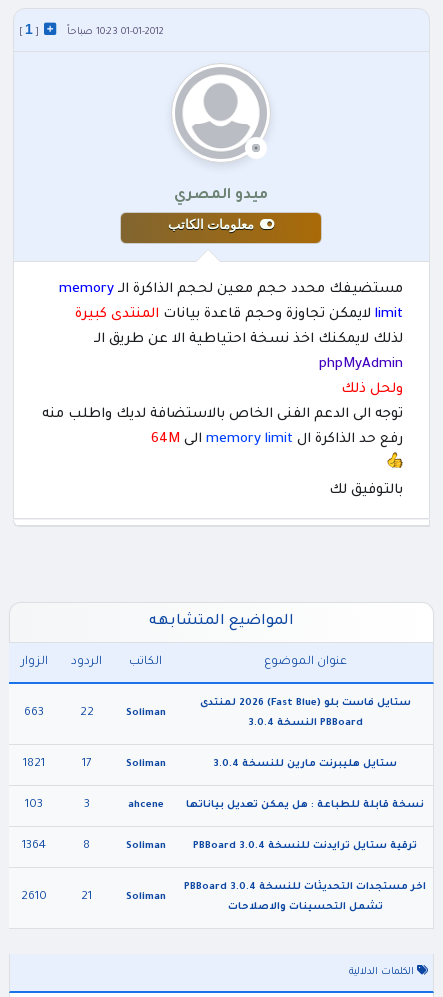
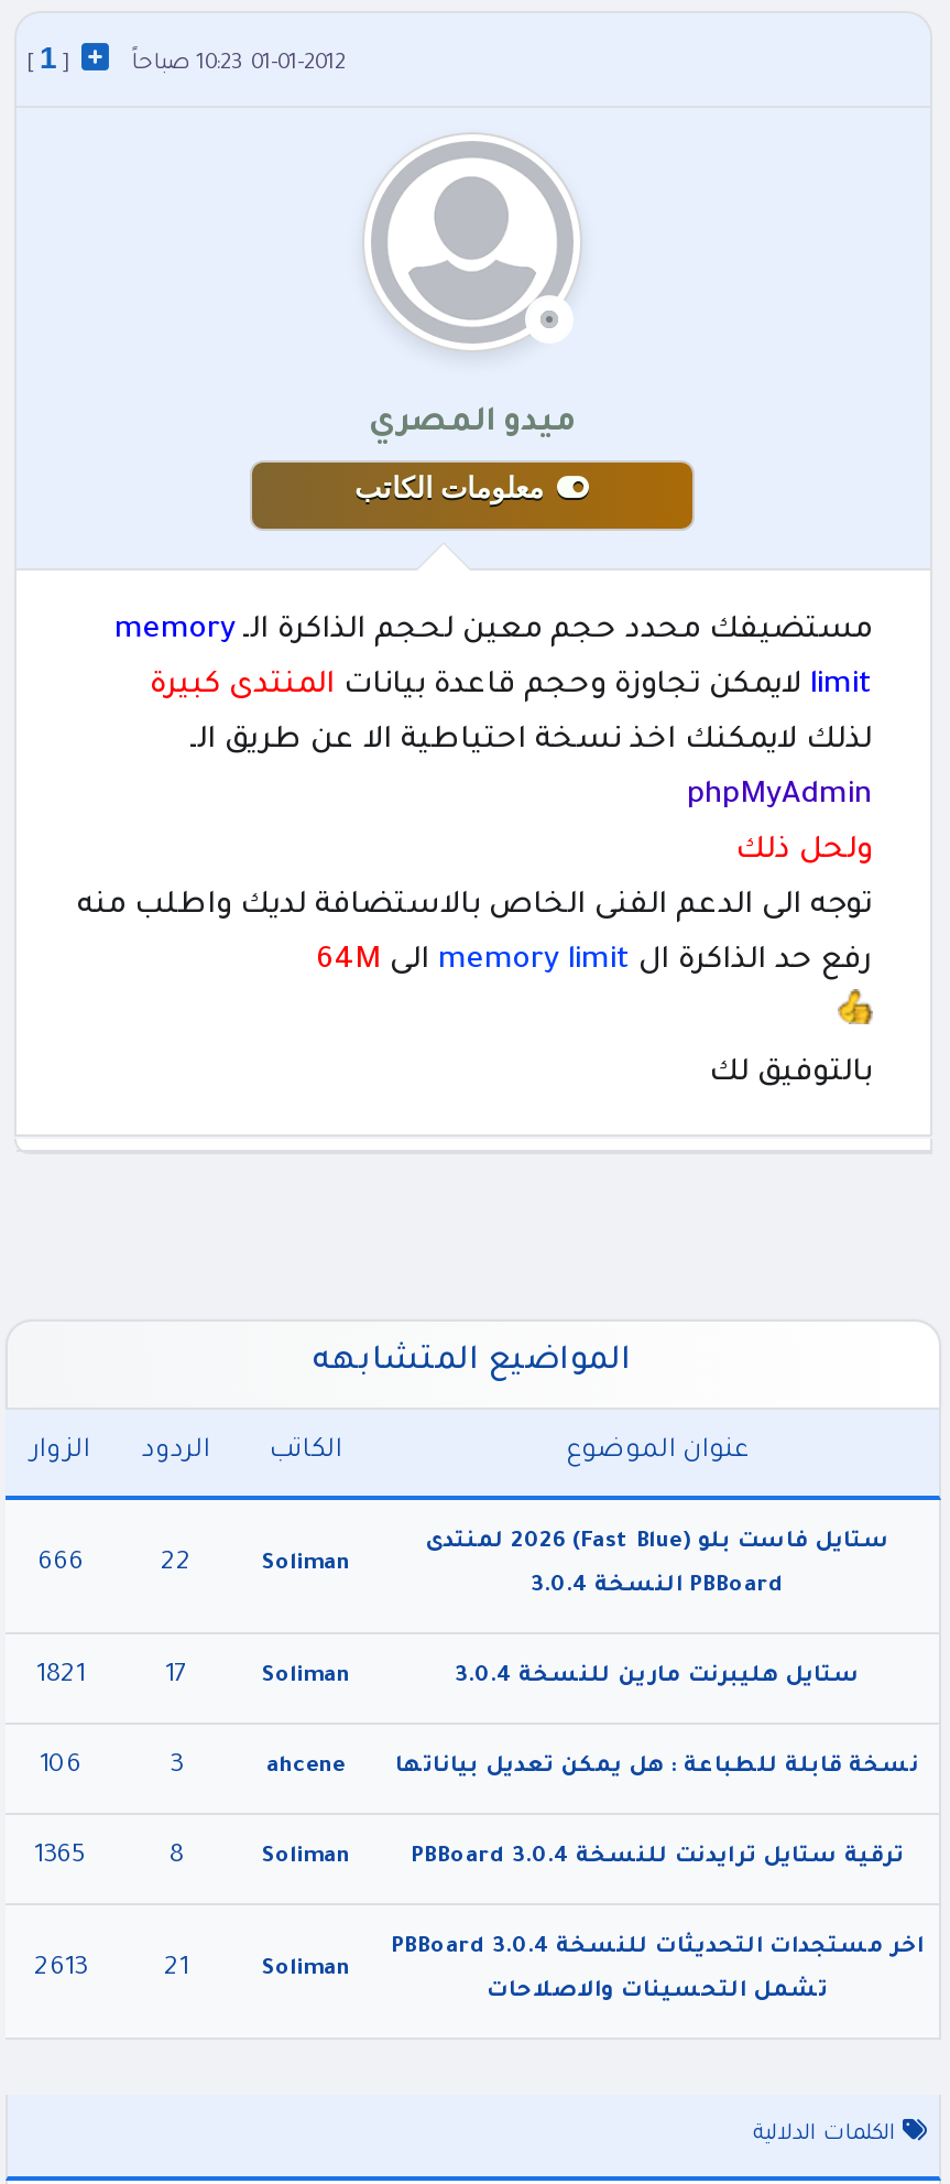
[24,707,44,720] 663 -> [37,1551,84,1579] 666
[25,799,43,812] 103 -> [40,1753,81,1782] 106
[22,840,46,853] 1364 -> [34,1844,87,1872] 1365
[21,891,47,904] 2610 -> [34,1956,87,1985] 2613

